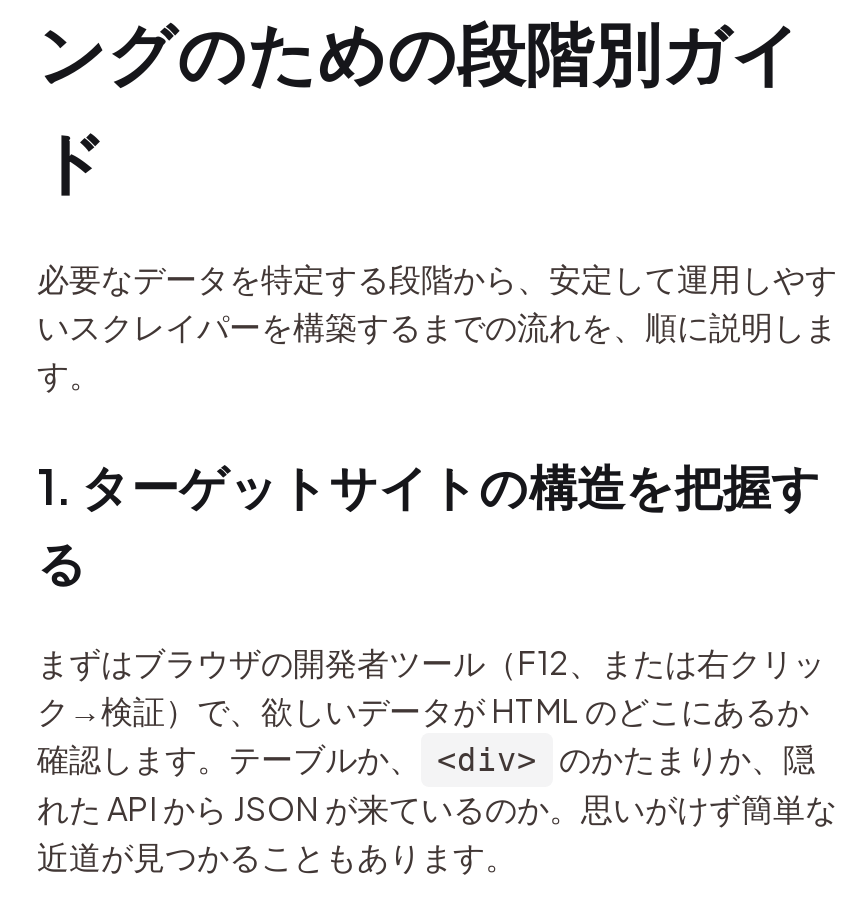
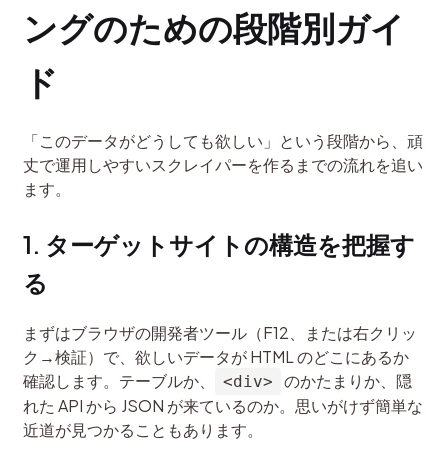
[37,258,837,396] 必要なデータを特定する段階から、安定して運用しやす | いスクレイパーを構築するまでの流れを、順に説明しま | す。 -> [23,130,423,199] 「このデータがどうしても欲しい」という段階から、頑 | 丈で運用しやすいスクレイパーを作るまでの流れを追い | ます。

